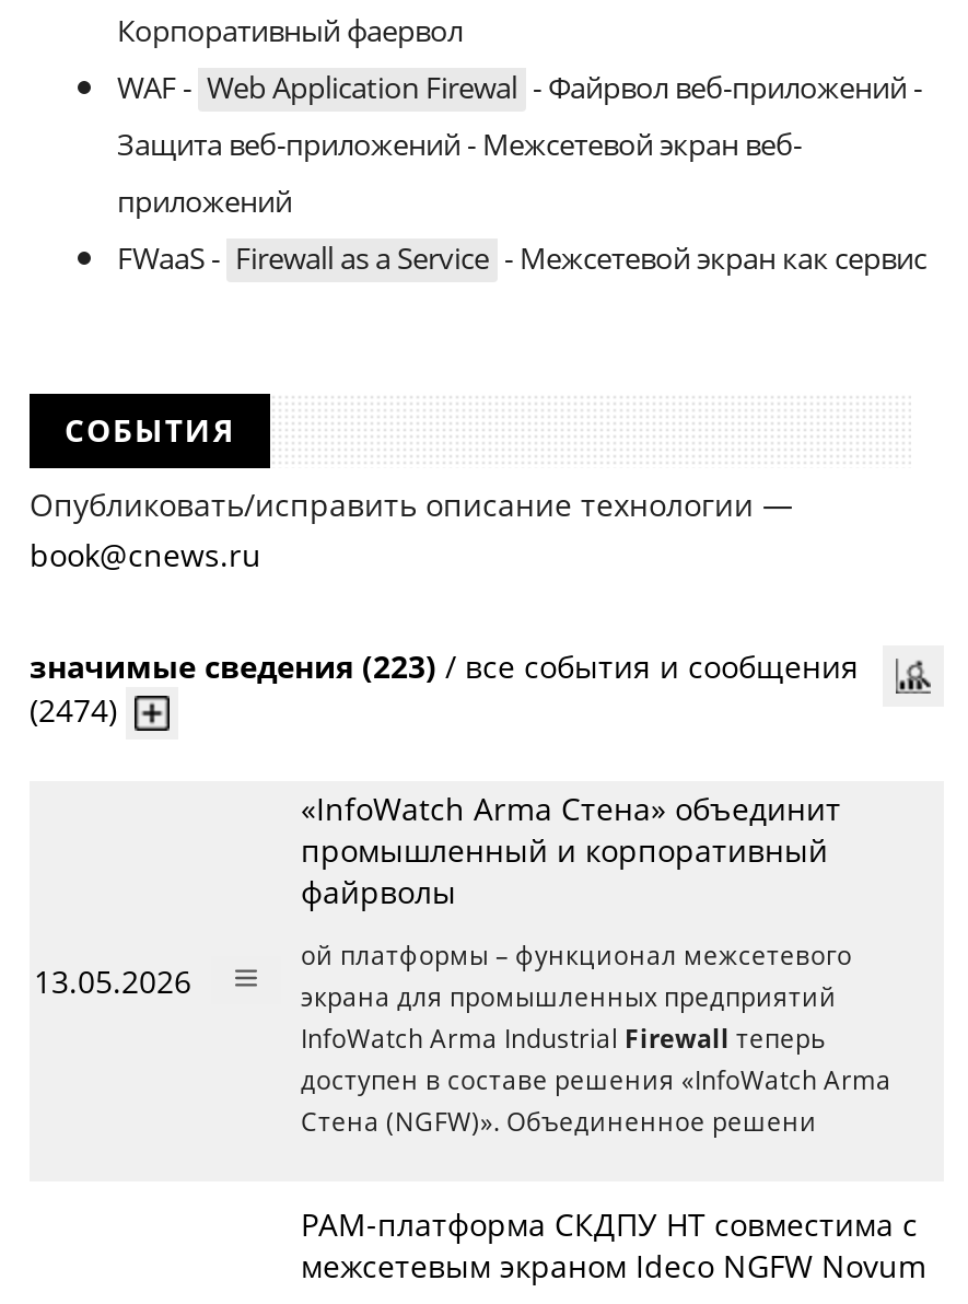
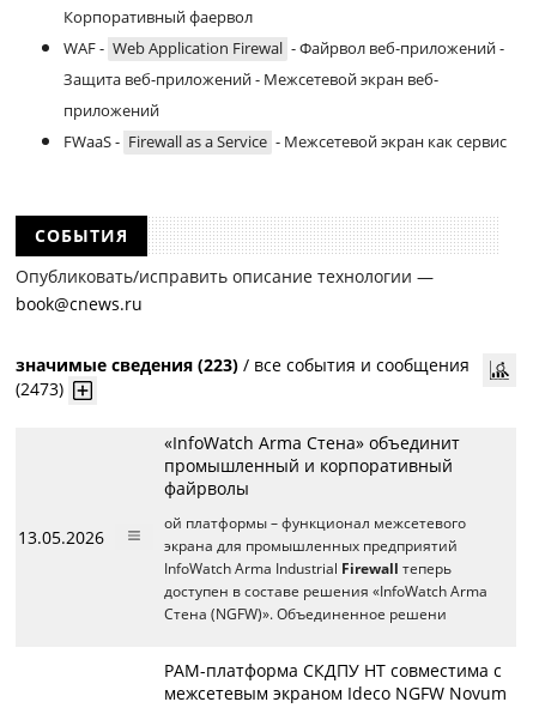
[30,688,117,729] (2474) -> [16,377,63,399] (2473)

